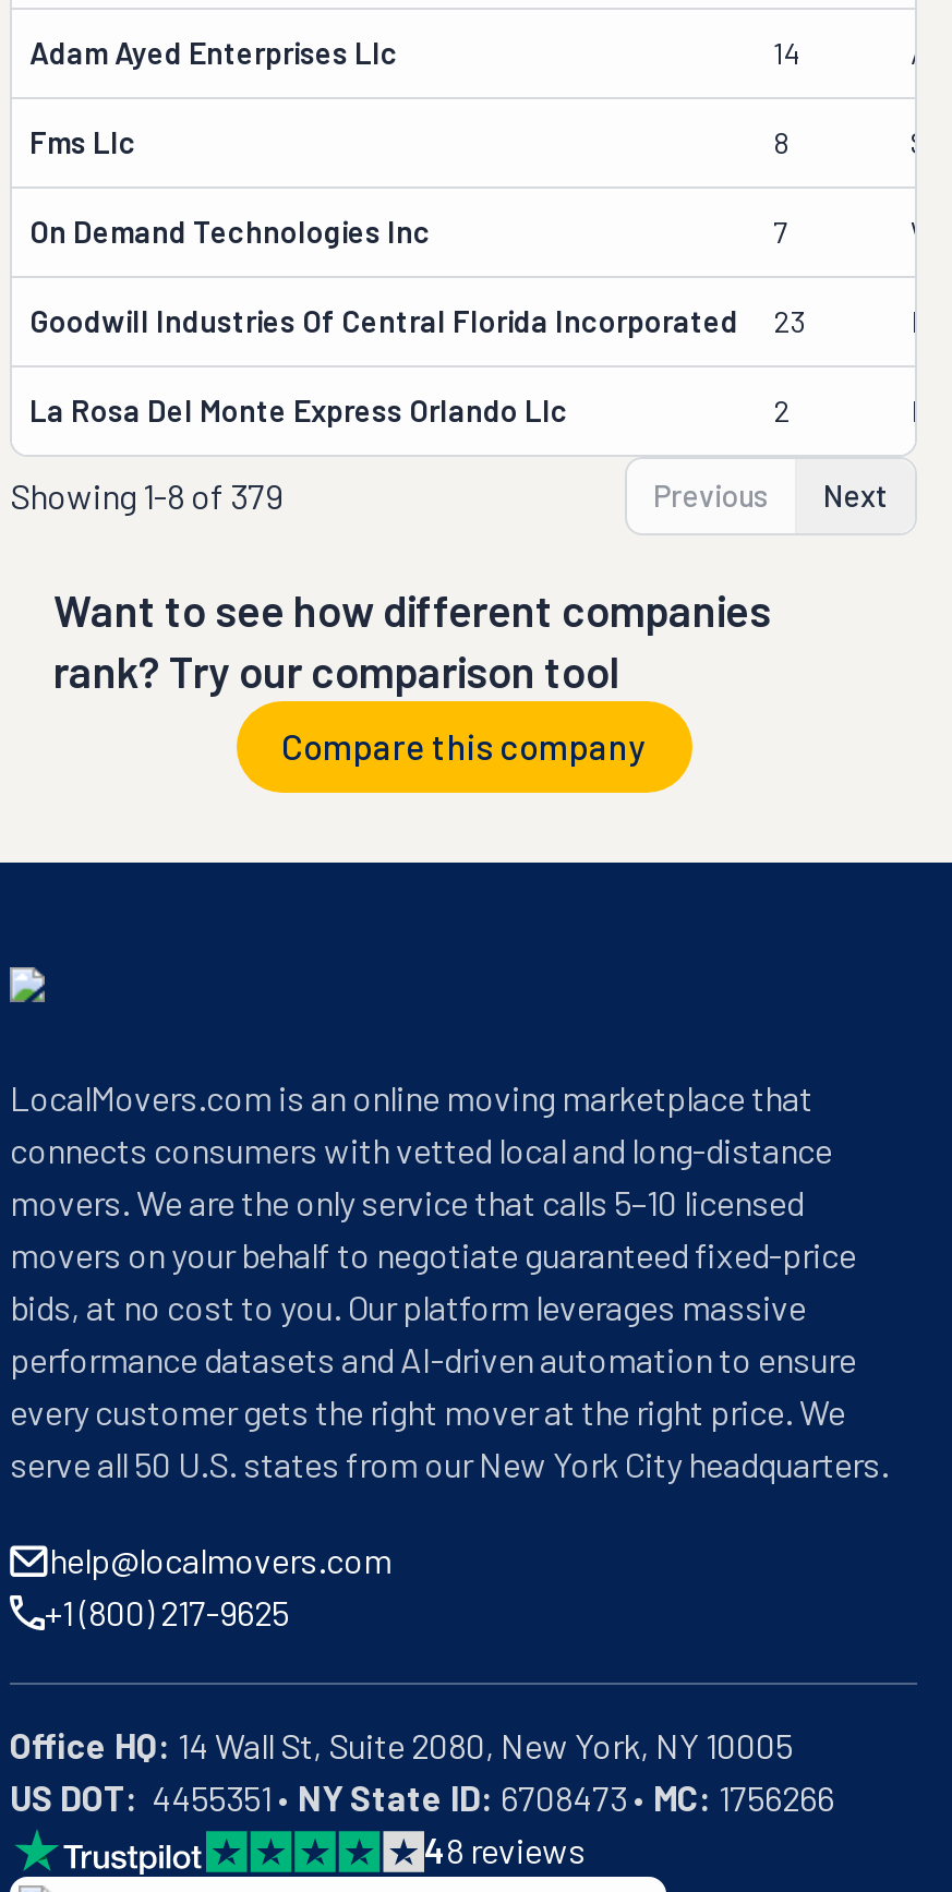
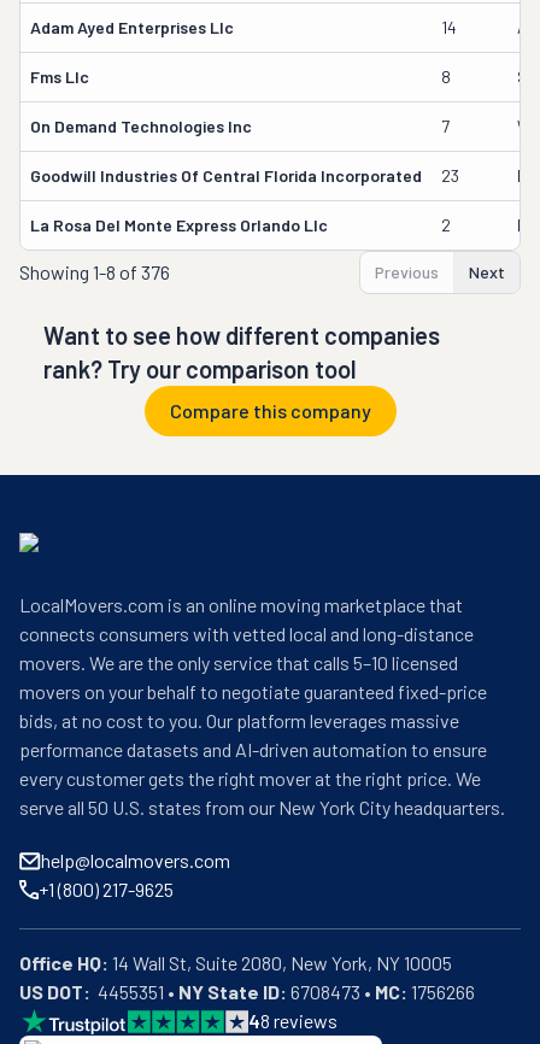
[10,474,282,516] Showing 1-8 of 379 -> [19,260,170,283] Showing 1-8 of 376

